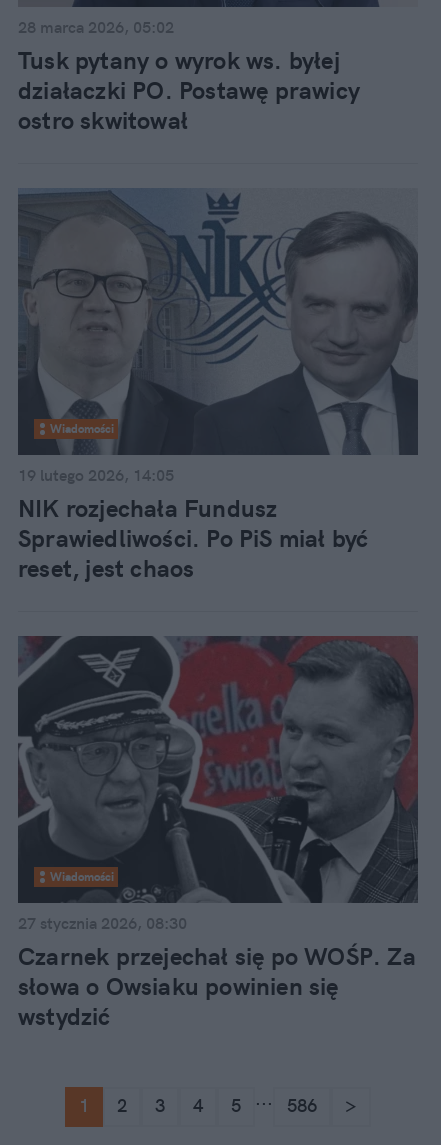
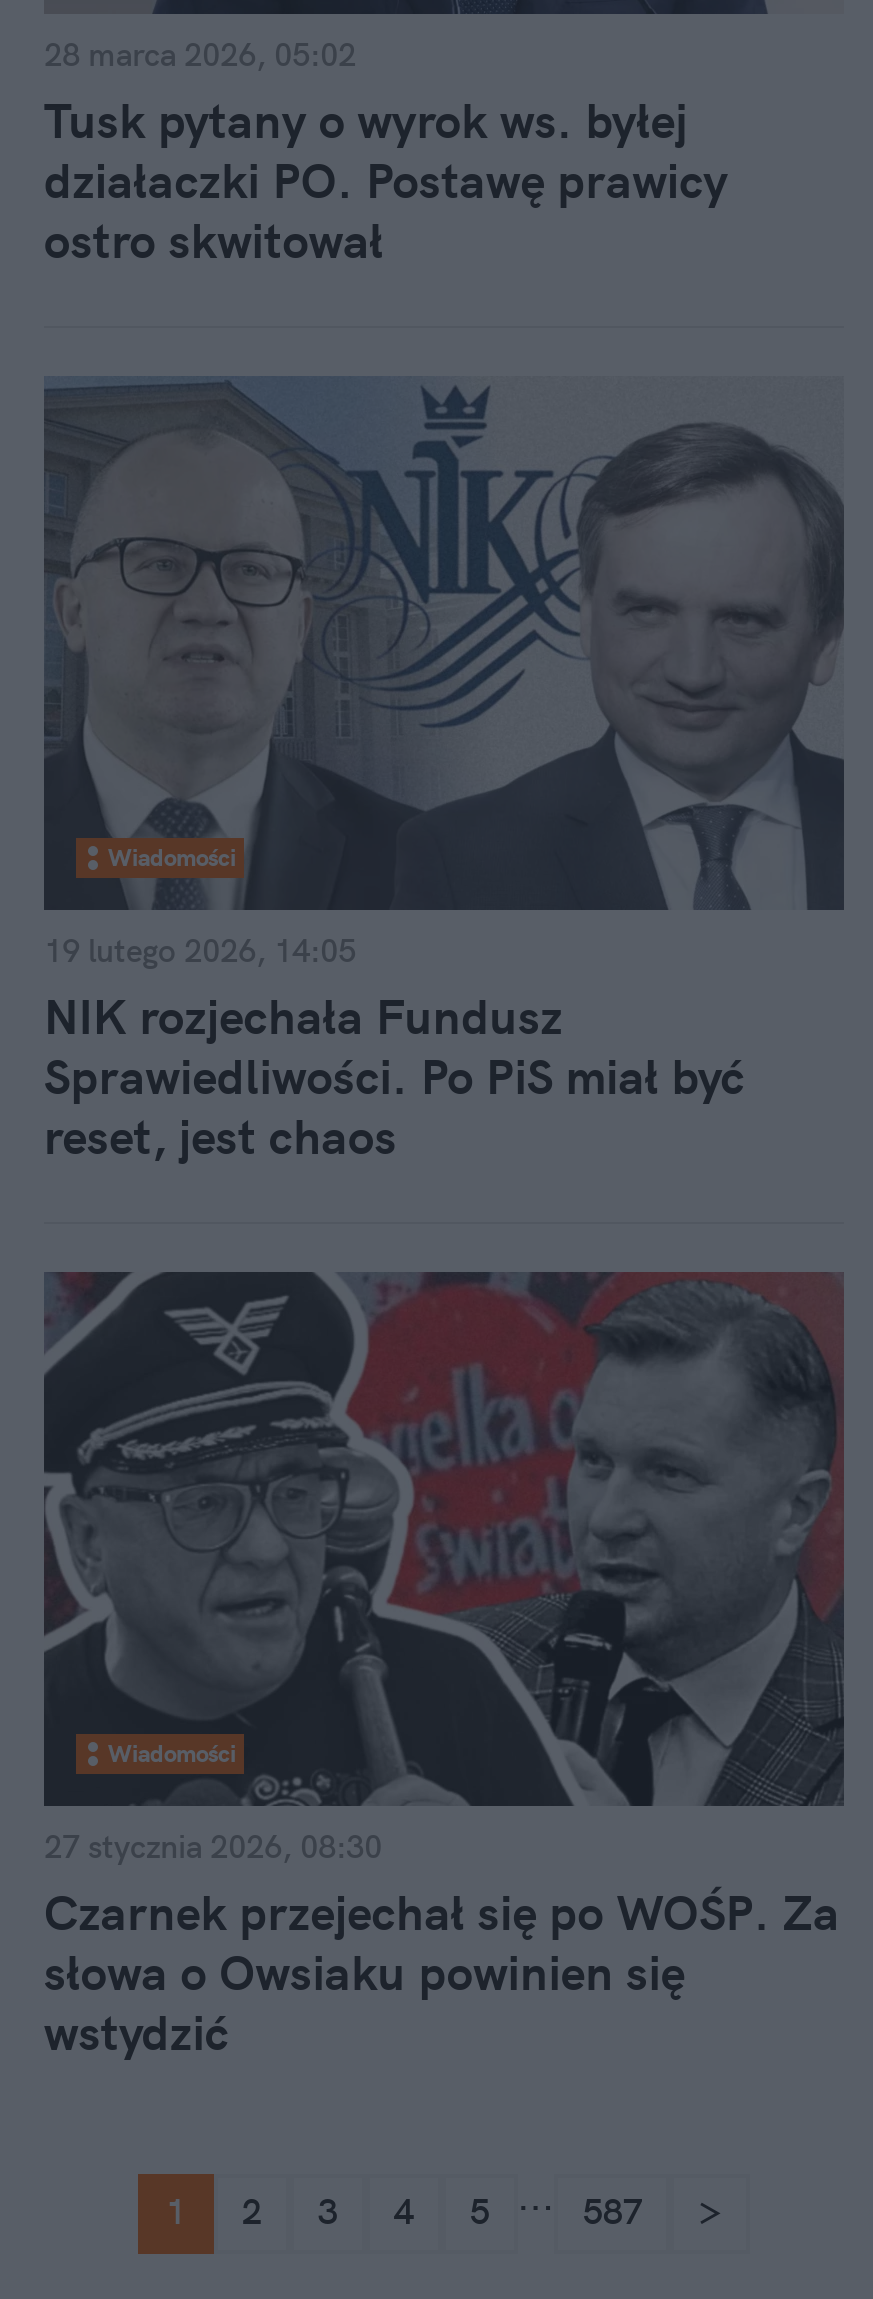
[287,1094,317,1117] 586 -> [583,2188,643,2234] 587

